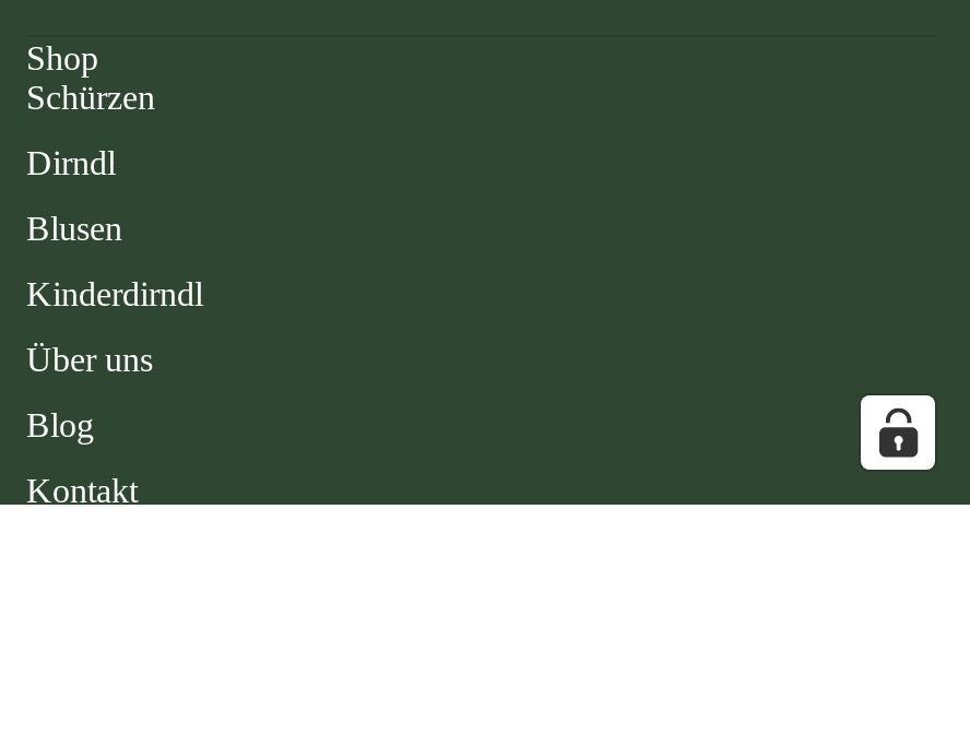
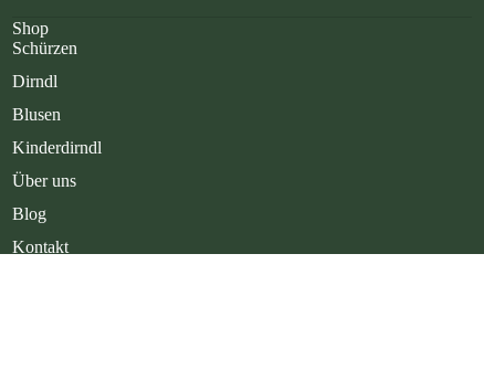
[859,393,937,472] [image] -> none

